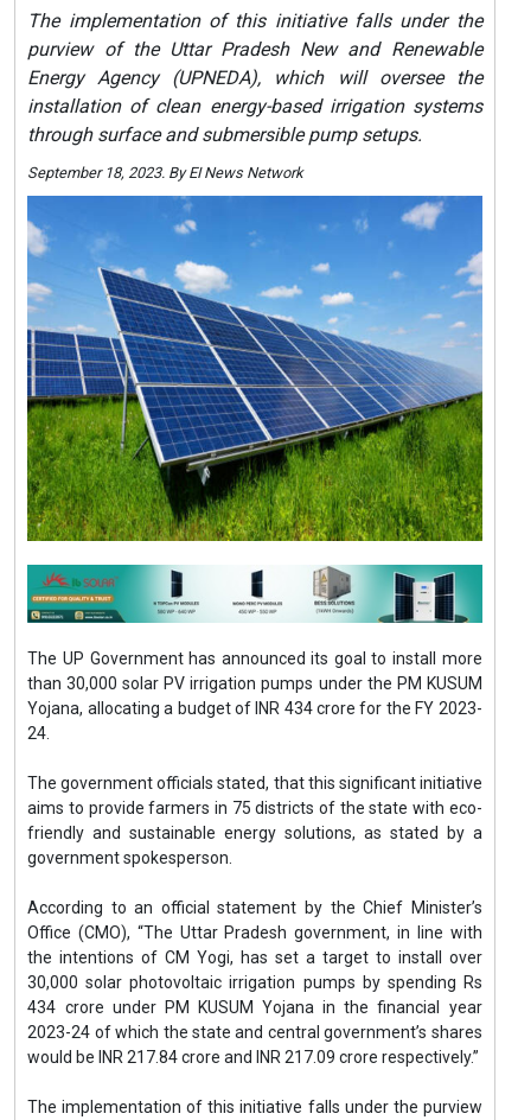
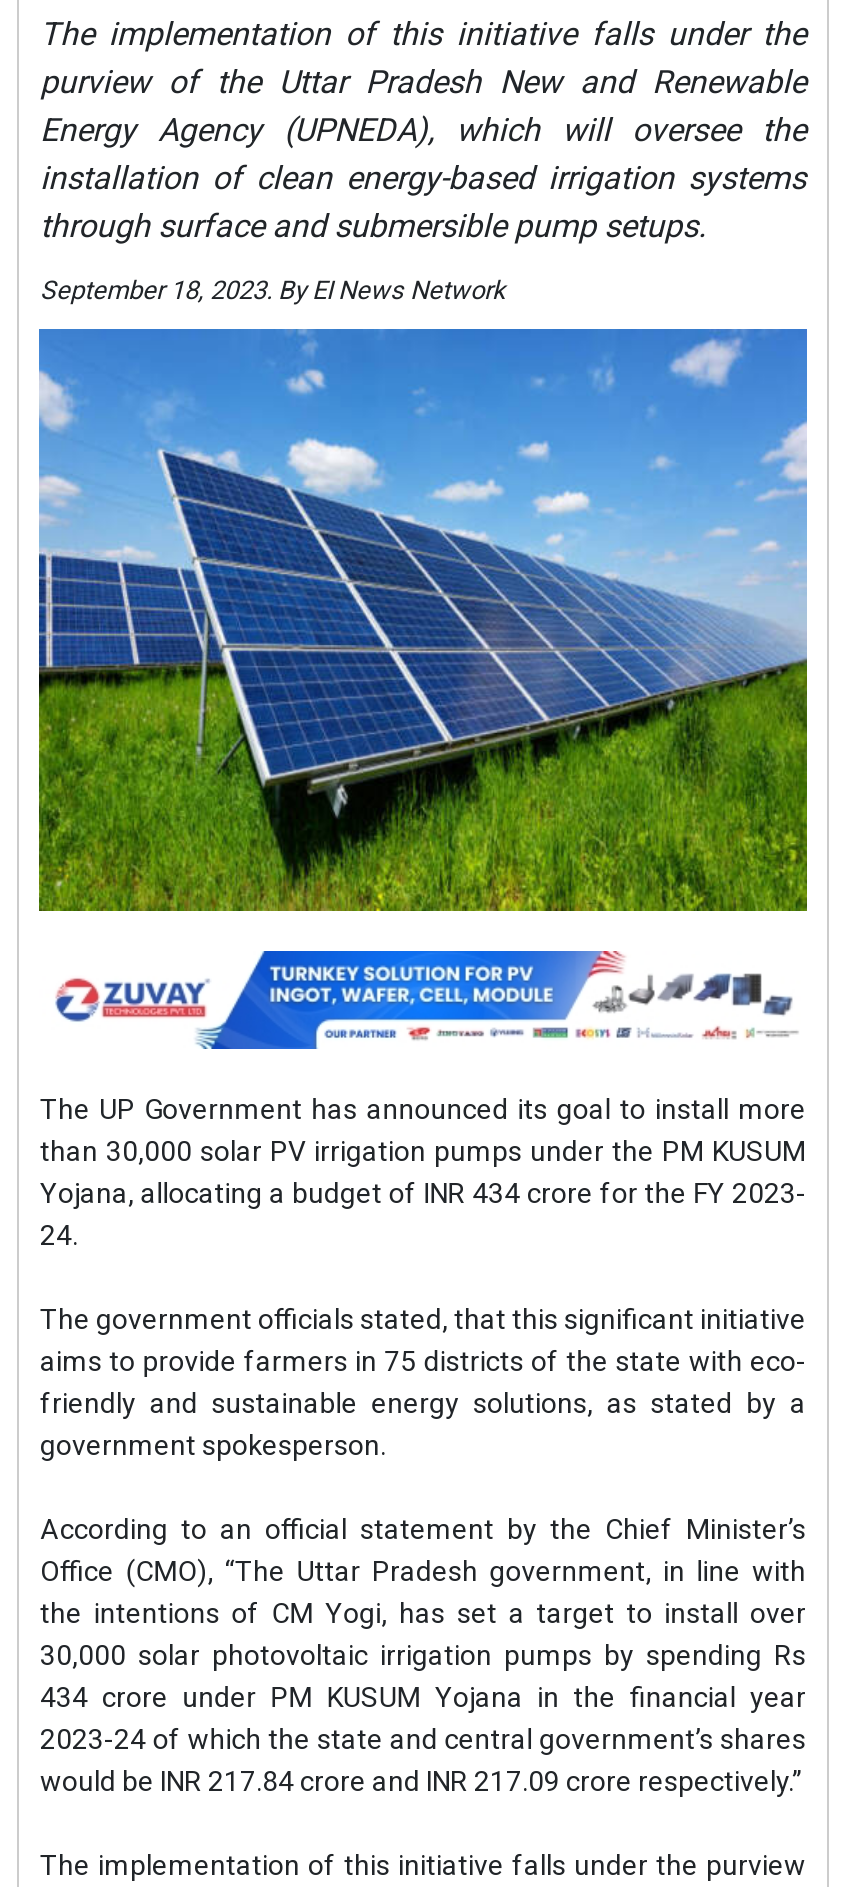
[26,564,484,624] [image] -> [39,949,807,1051] [image]

